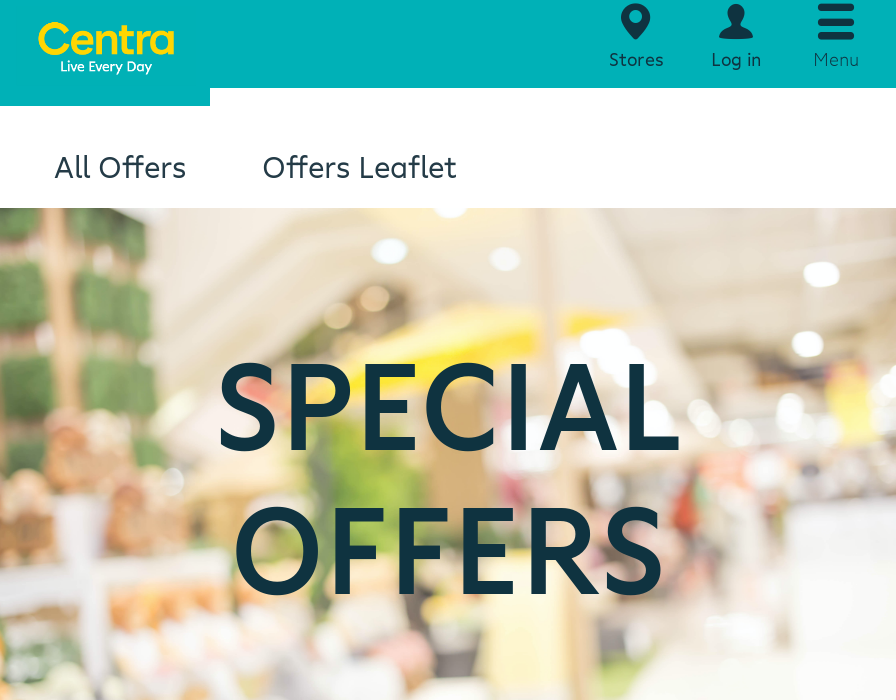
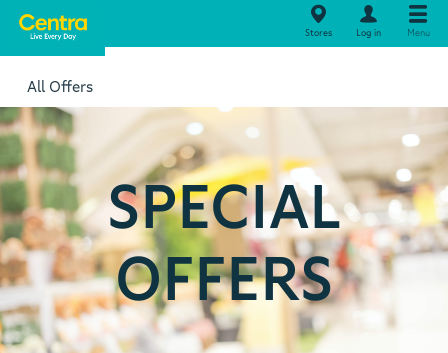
[262,146,458,186] Offers Leaflet -> none

